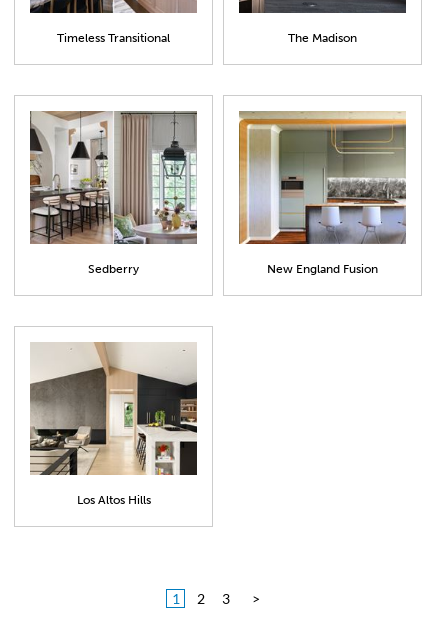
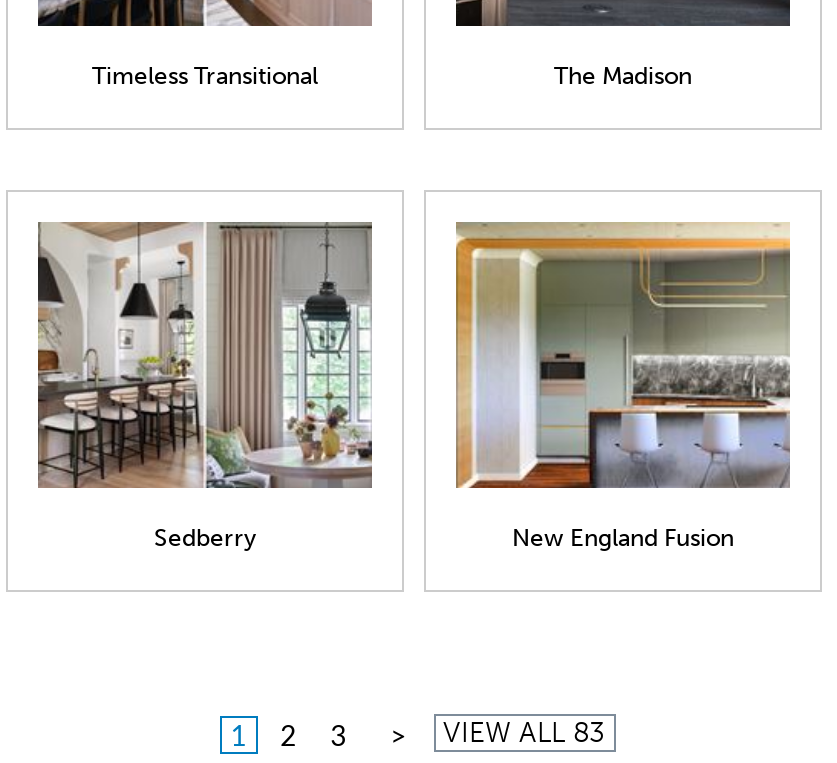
none -> [443,716,605,750] VIEW ALL 83
[30,342,198,507] [image] | Los Altos Hills -> none

